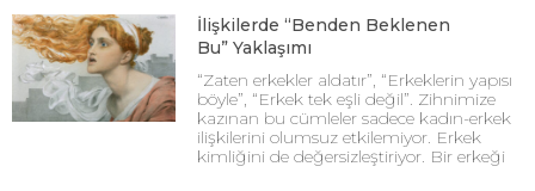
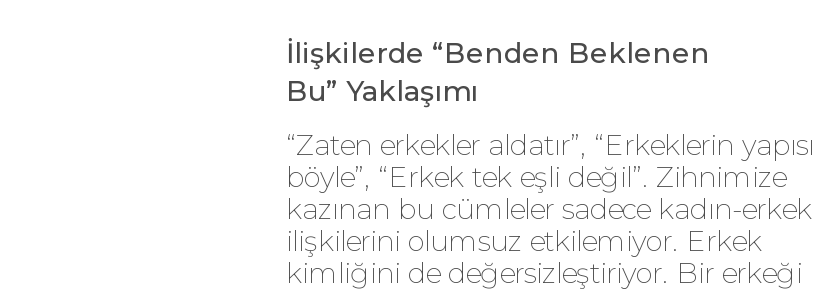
[11,13,177,123] [image] -> none

